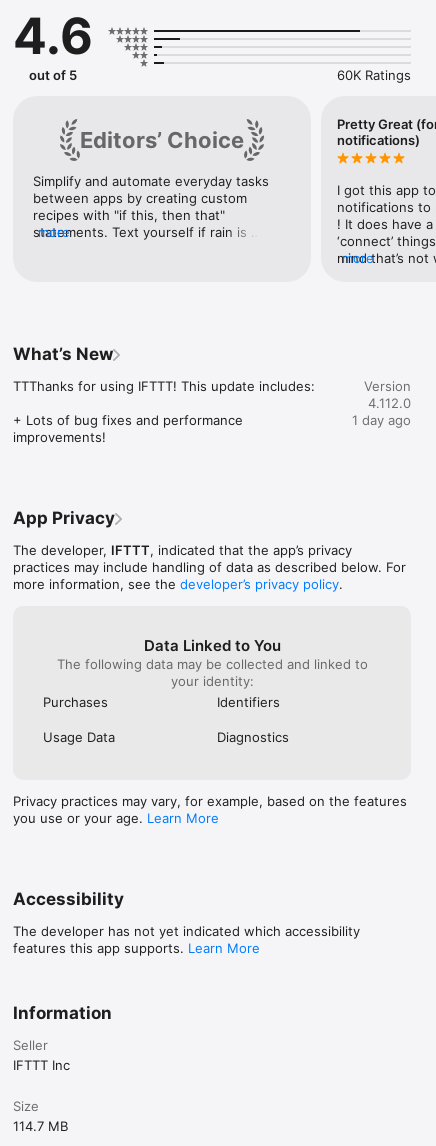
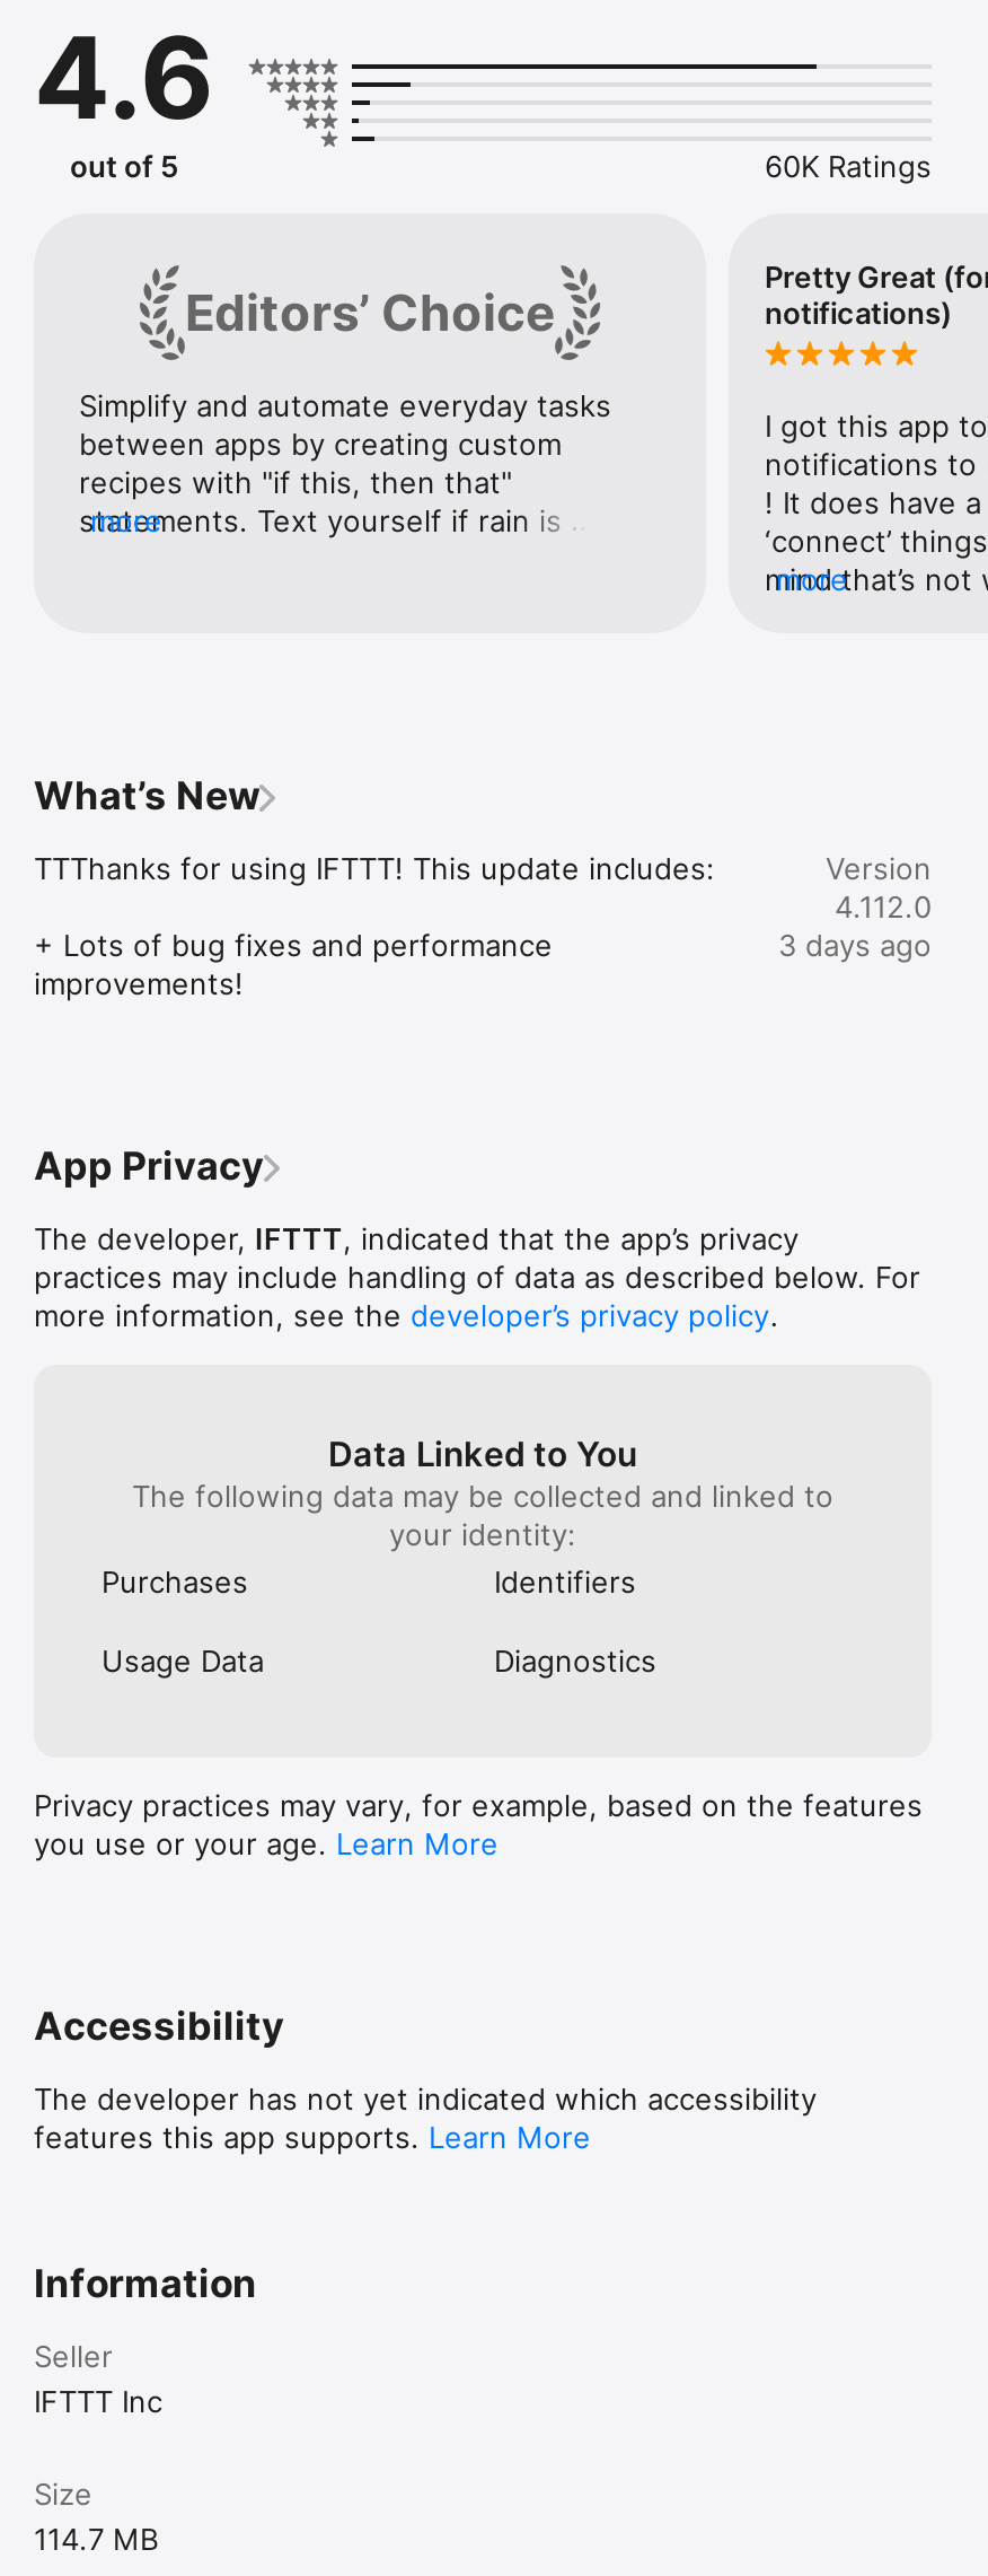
[352,412,411,428] 1 day ago -> [778,927,932,963] 3 days ago

